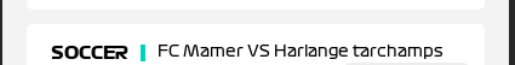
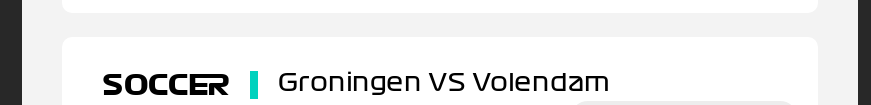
[158,45,444,59] FC Mamer VS Harlange tarchamps -> [278,71,610,95] Groningen VS Volendam

